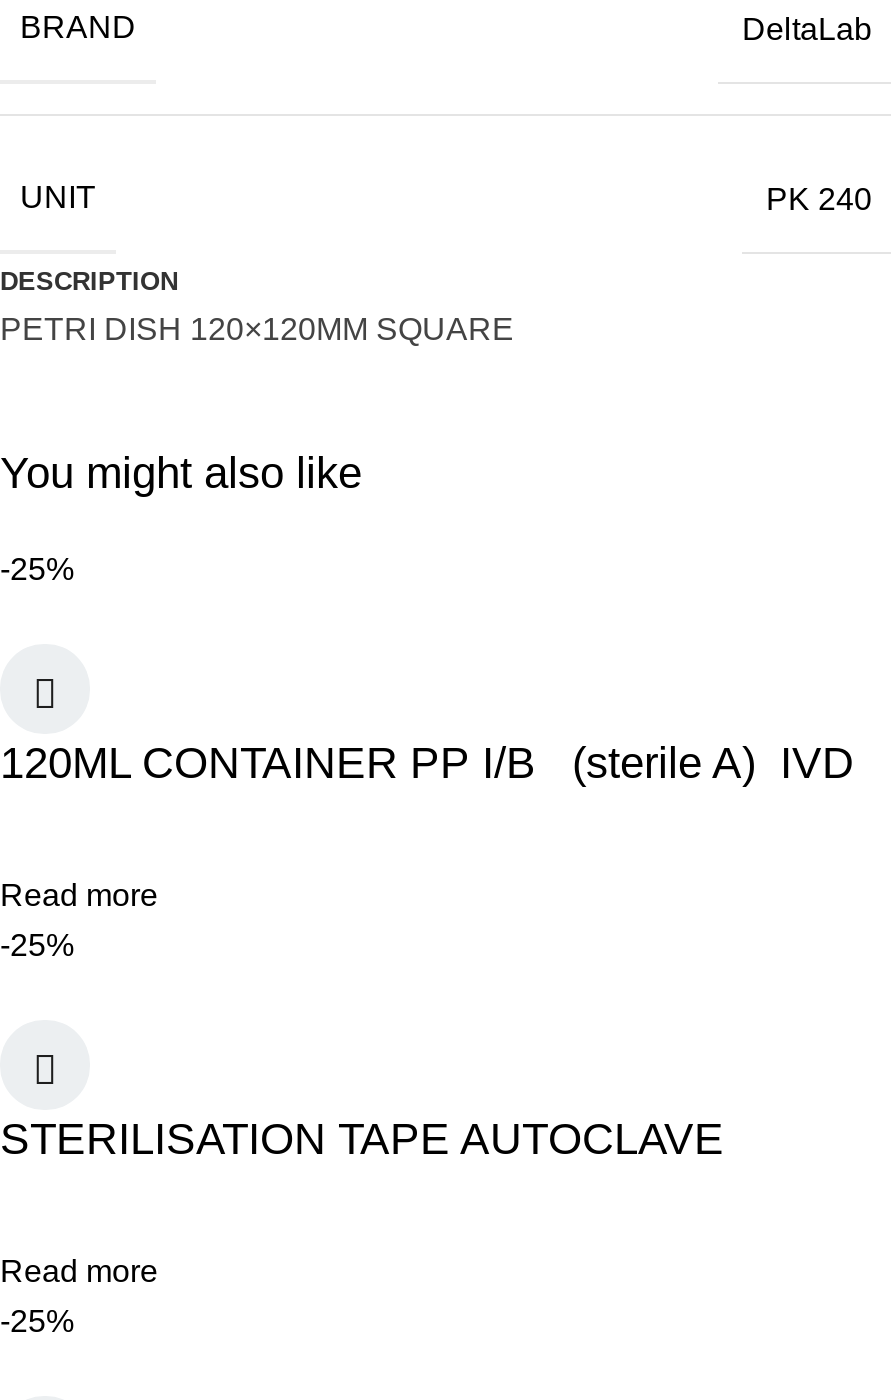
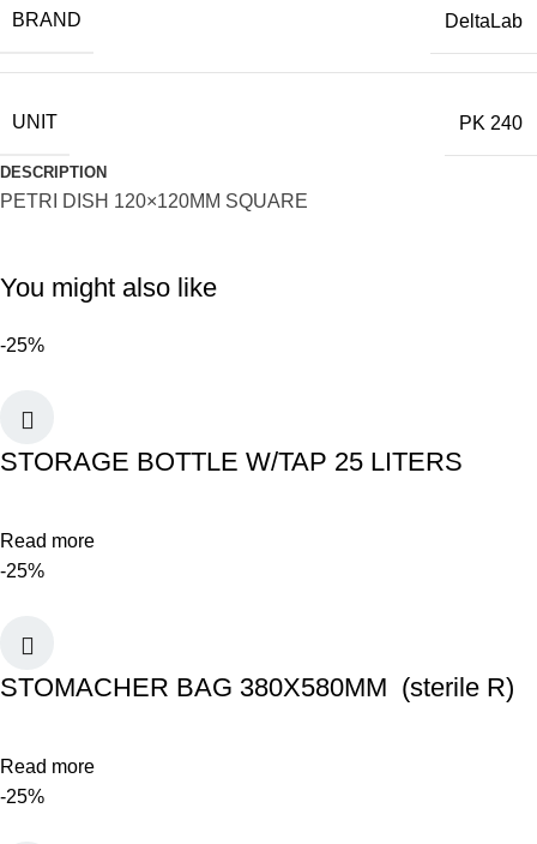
[0,738,854,788] 120ML CONTAINER PP I/B (sterile A) IVD -> [0,447,463,477] STORAGE BOTTLE W/TAP 25 LITERS
[0,1114,772,1164] STERILISATION TAPE AUTOCLAVE -> [0,672,529,702] STOMACHER BAG 380X580MM (sterile R)

